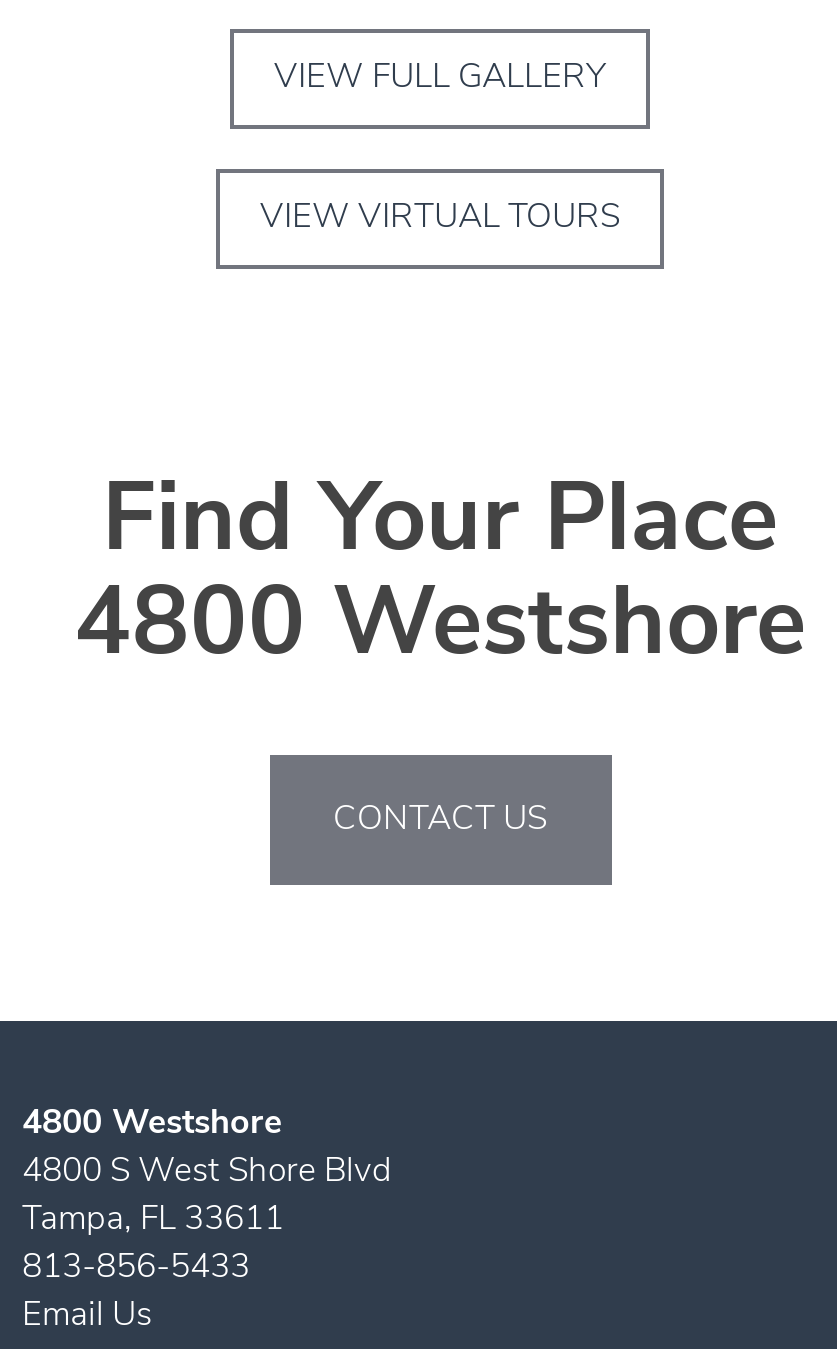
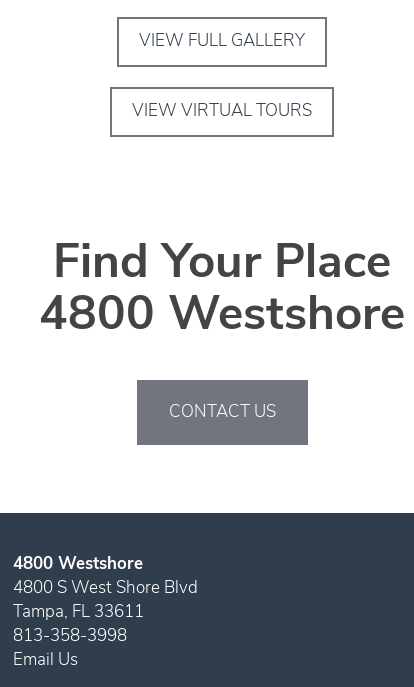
[22,1251,250,1285] 813-856-5433 -> [13,628,127,645] 813-358-3998

